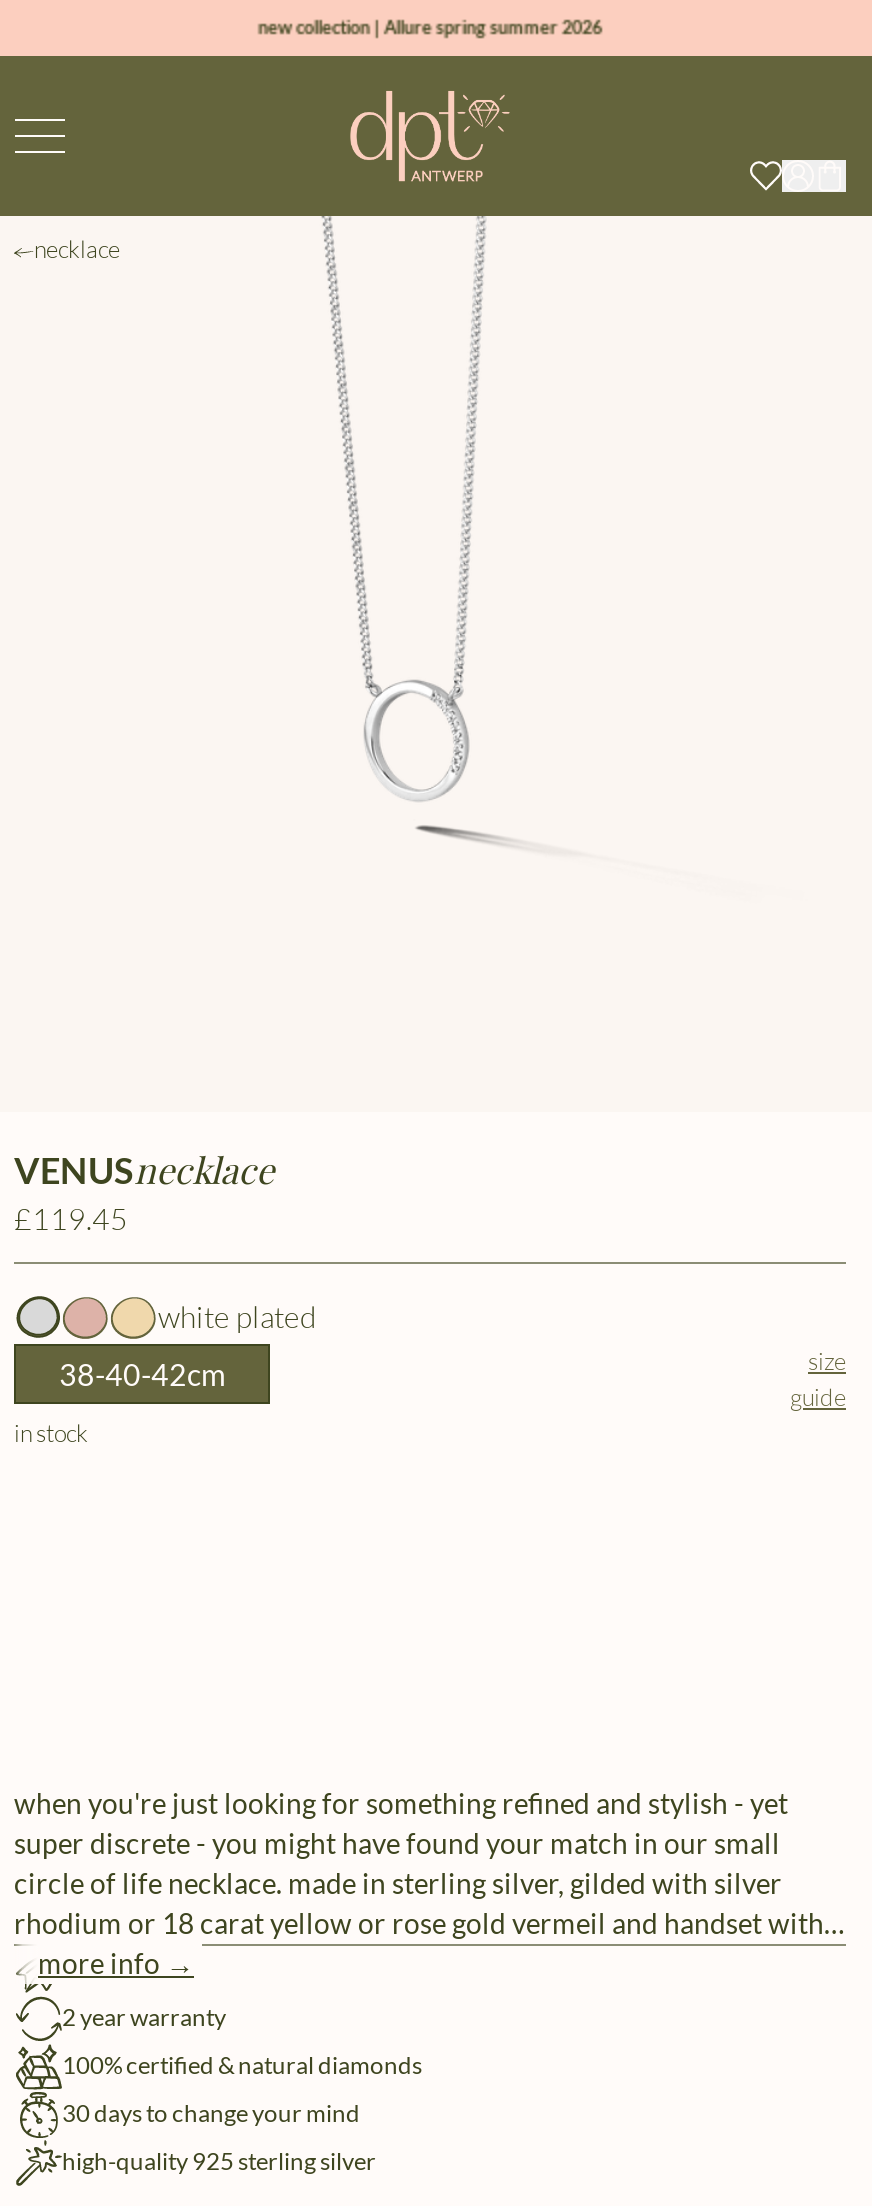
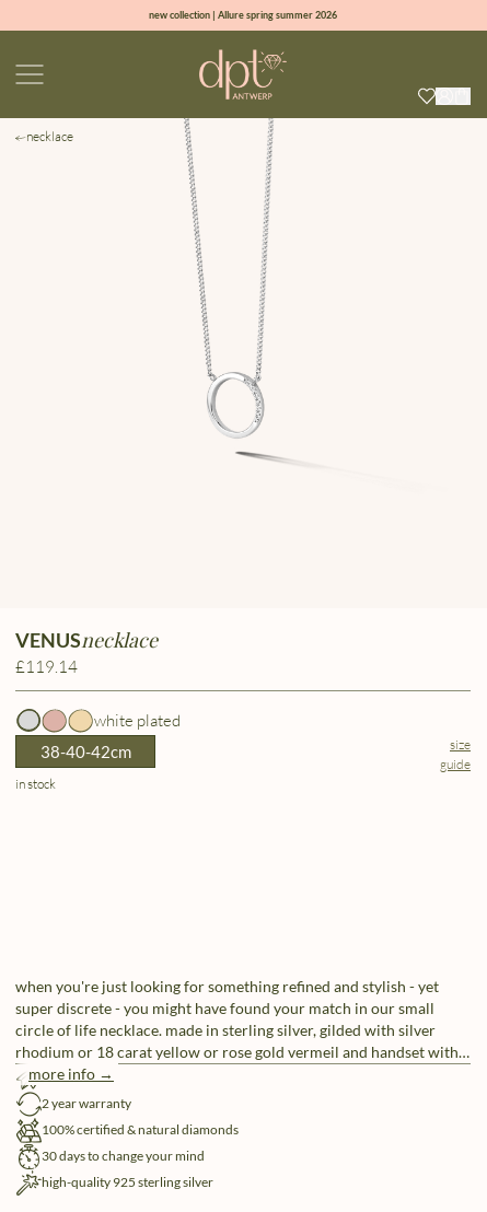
[14,1200,128,1238] £119.45 -> [15,656,78,677] £119.14

